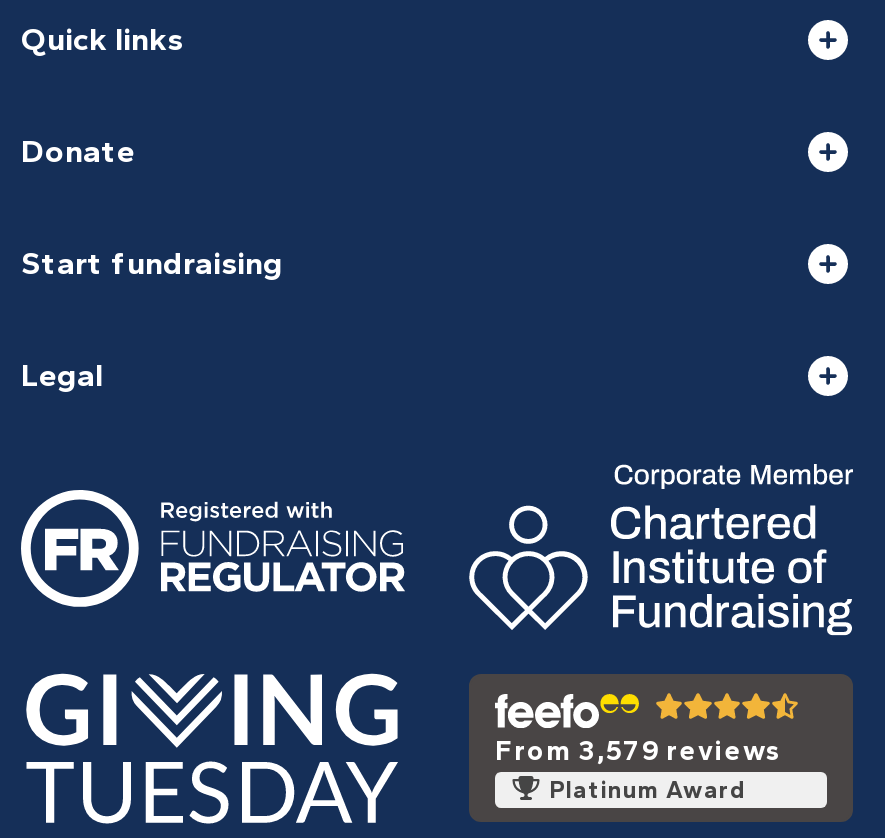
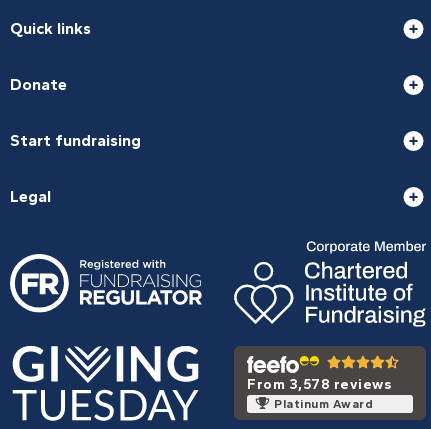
[495,733,781,767] From 3,579 reviews -> [247,376,391,393] From 3,578 reviews

